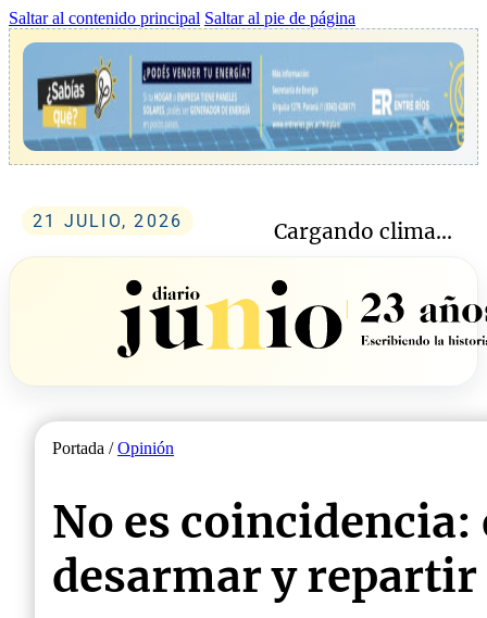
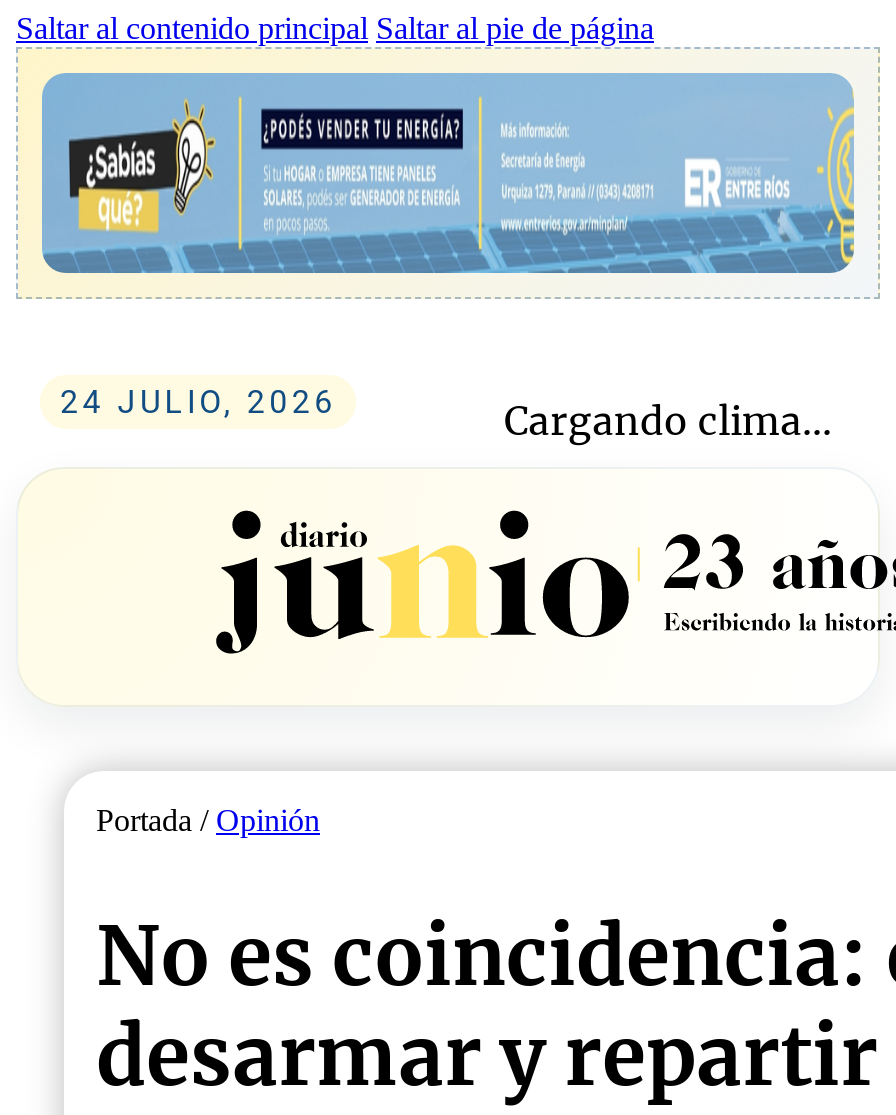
[33,211,183,232] 21 JULIO, 2026 -> [60,384,337,422] 24 JULIO, 2026

